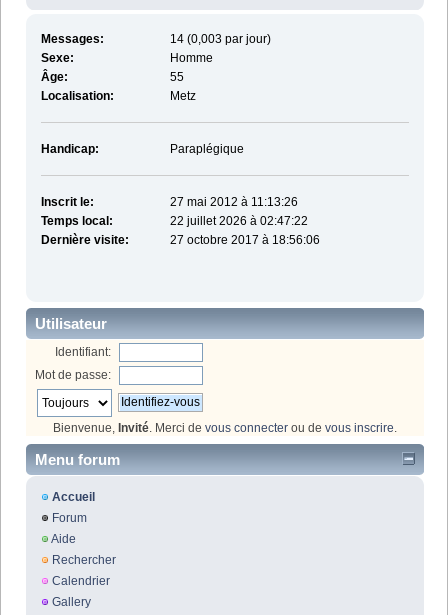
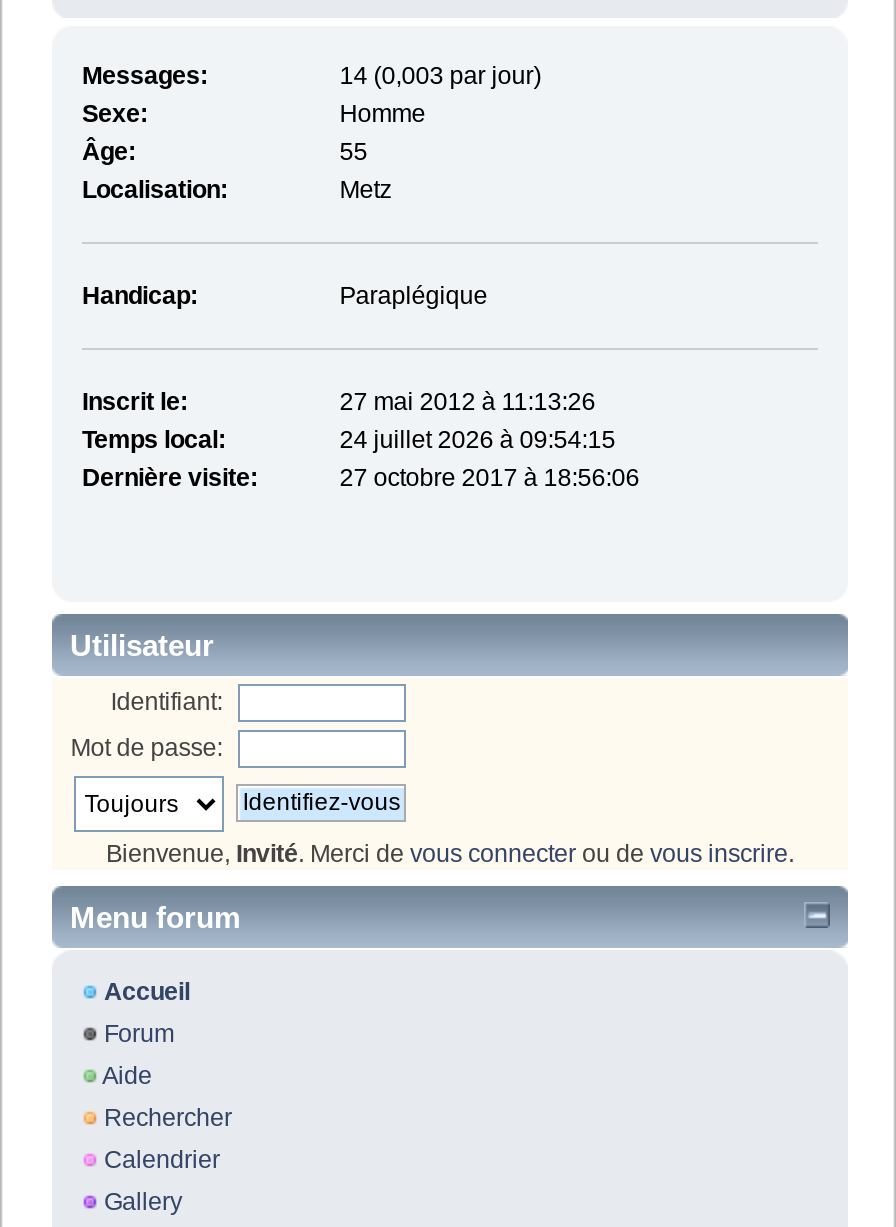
[170,214,308,228] 22 juillet 2026 à 02:47:22 -> [340,427,616,455] 24 juillet 2026 à 09:54:15

